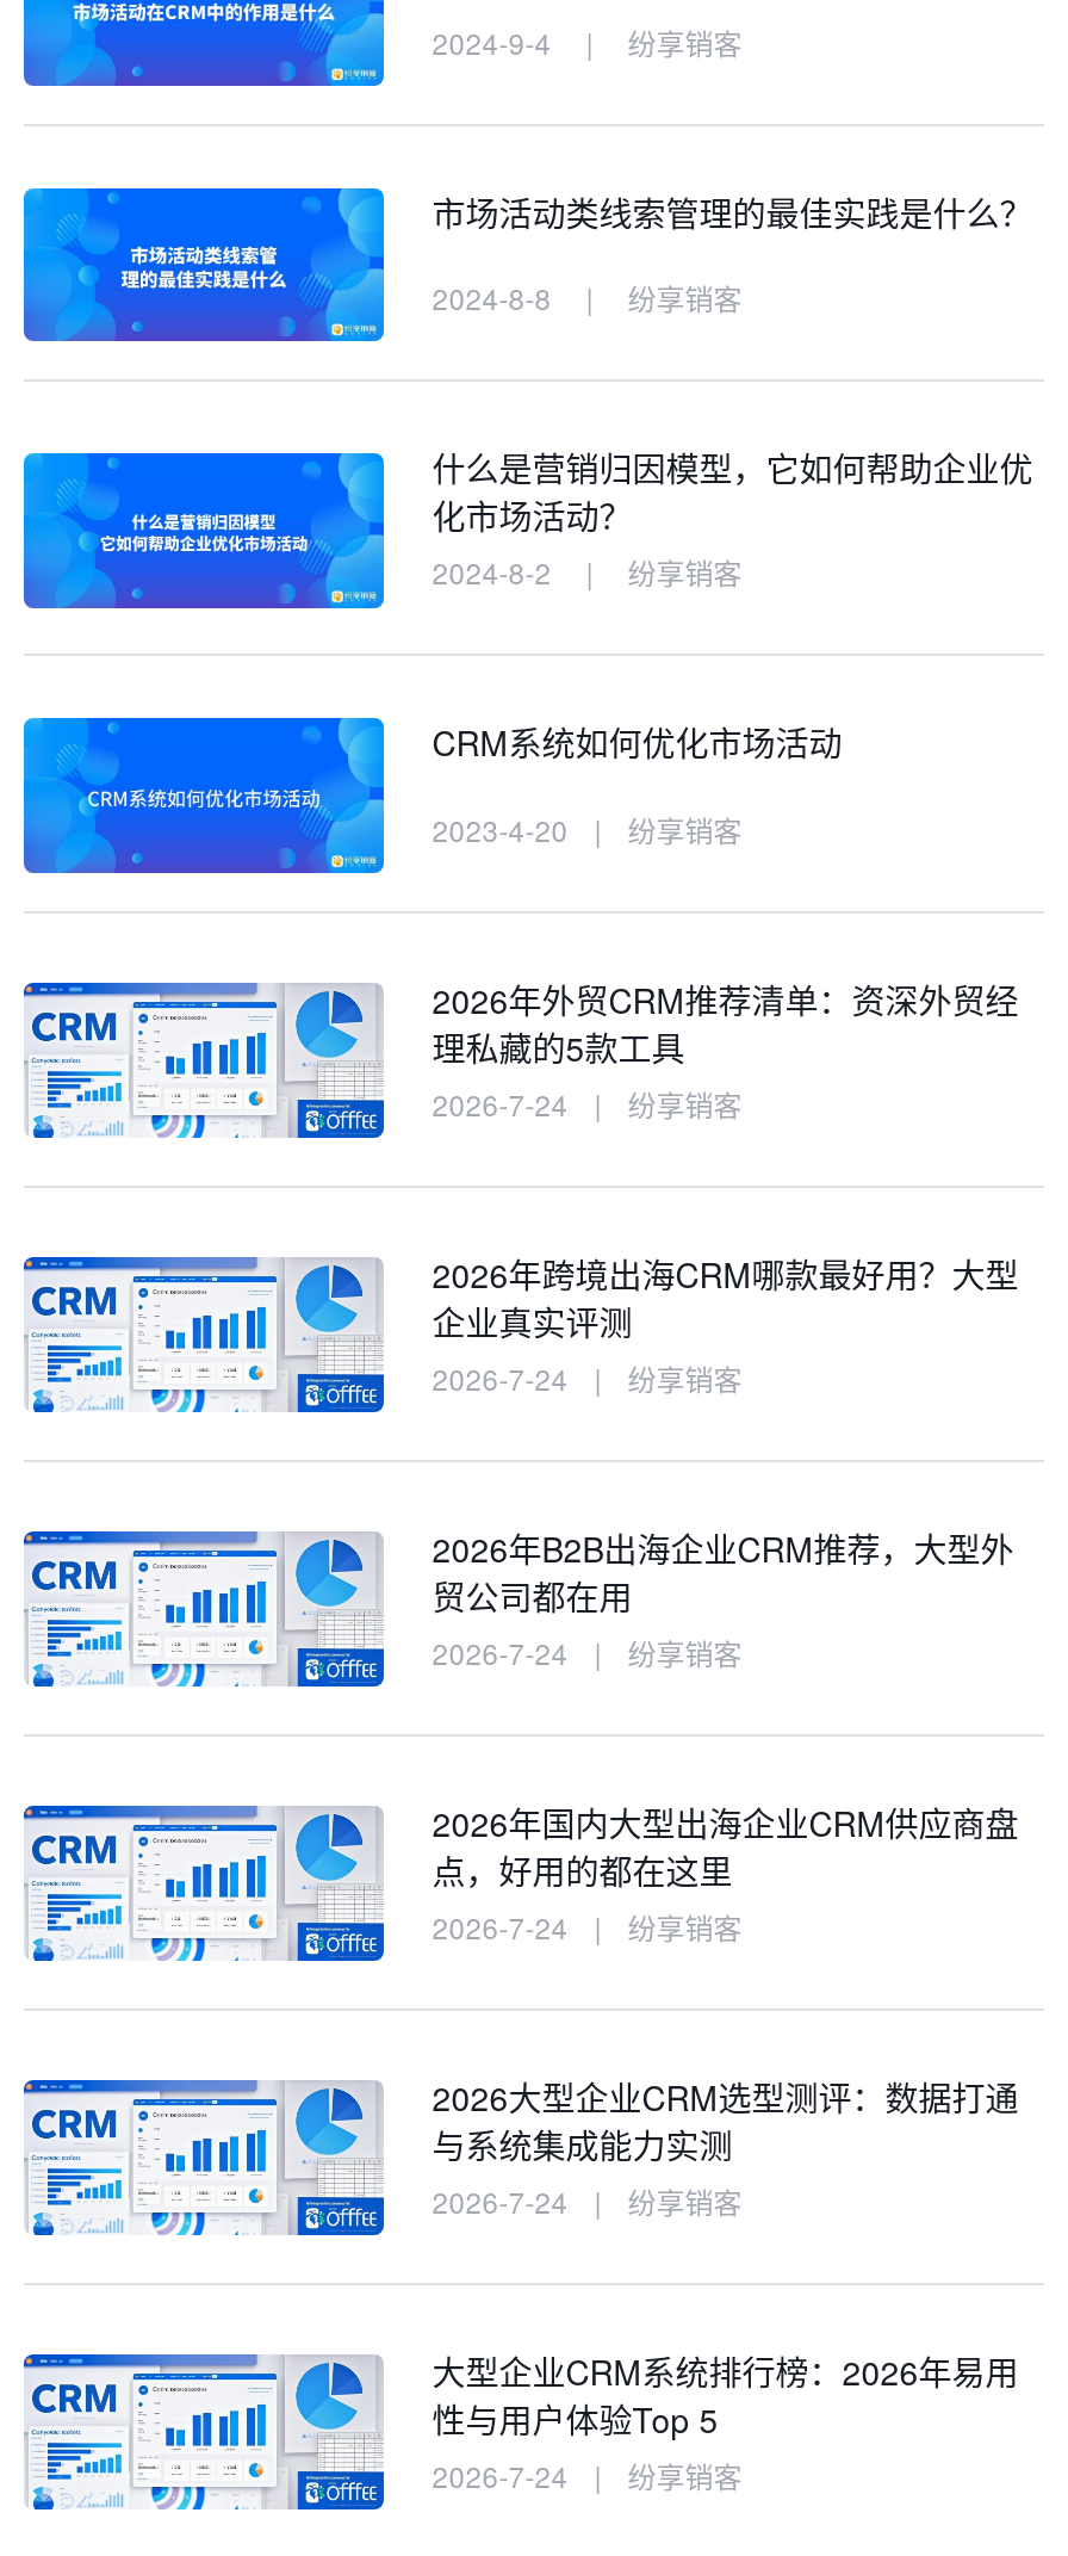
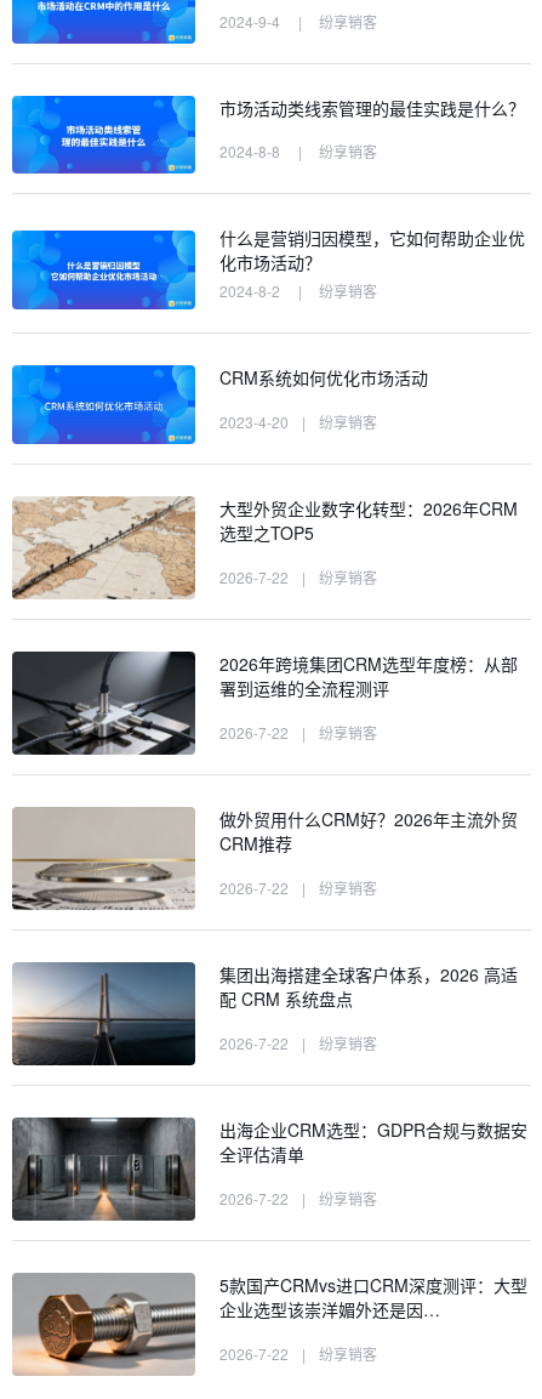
[21,975,1018,1140] [image] | 2026年外贸CRM推荐清单：资深外贸经 | 理私藏的5款工具 | 2026-7-24 -> [11,495,518,601] [image] | 大型外贸企业数字化转型：2026年CRM | 选型之TOP5 | 2026-7-22
[21,1249,1018,1415] [image] | 2026年跨境出海CRM哪款最好用？大型 | 企业真实评测 | 2026-7-24 -> [11,650,518,756] [image] | 2026年跨境集团CRM选型年度榜：从部 | 署到运维的全流程测评 | 2026-7-22
[21,1524,1014,1689] [image] | 2026年B2B出海企业CRM推荐，大型外 | 贸公司都在用 | 2026-7-24 -> [11,807,518,911] [image] | 做外贸用什么CRM好？2026年主流外贸 | CRM推荐 | 2026-7-22
[24,1798,1018,1963] [image] | 2026年国内大型出海企业CRM供应商盘 | 点，好用的都在这里 | 2026-7-24 -> [12,961,518,1067] [image] | 集团出海搭建全球客户体系，2026 高适 | 配 CRM 系统盘点 | 2026-7-22
[24,2072,1018,2238] [image] | 2026大型企业CRM选型测评：数据打通 | 与系统集成能力实测 | 2026-7-24 -> [11,1116,528,1222] [image] | 出海企业CRM选型：GDPR合规与数据安 | 全评估清单 | 2026-7-22
[24,2347,1018,2517] [image] | 大型企业CRM系统排行榜：2026年易用 | 性与用户体验Top 5 | 2026-7-24 -> [12,1273,528,1376] [image] | 5款国产CRMvs进口CRM深度测评：大型 | 企业选型该崇洋媚外还是因… | 2026-7-22

